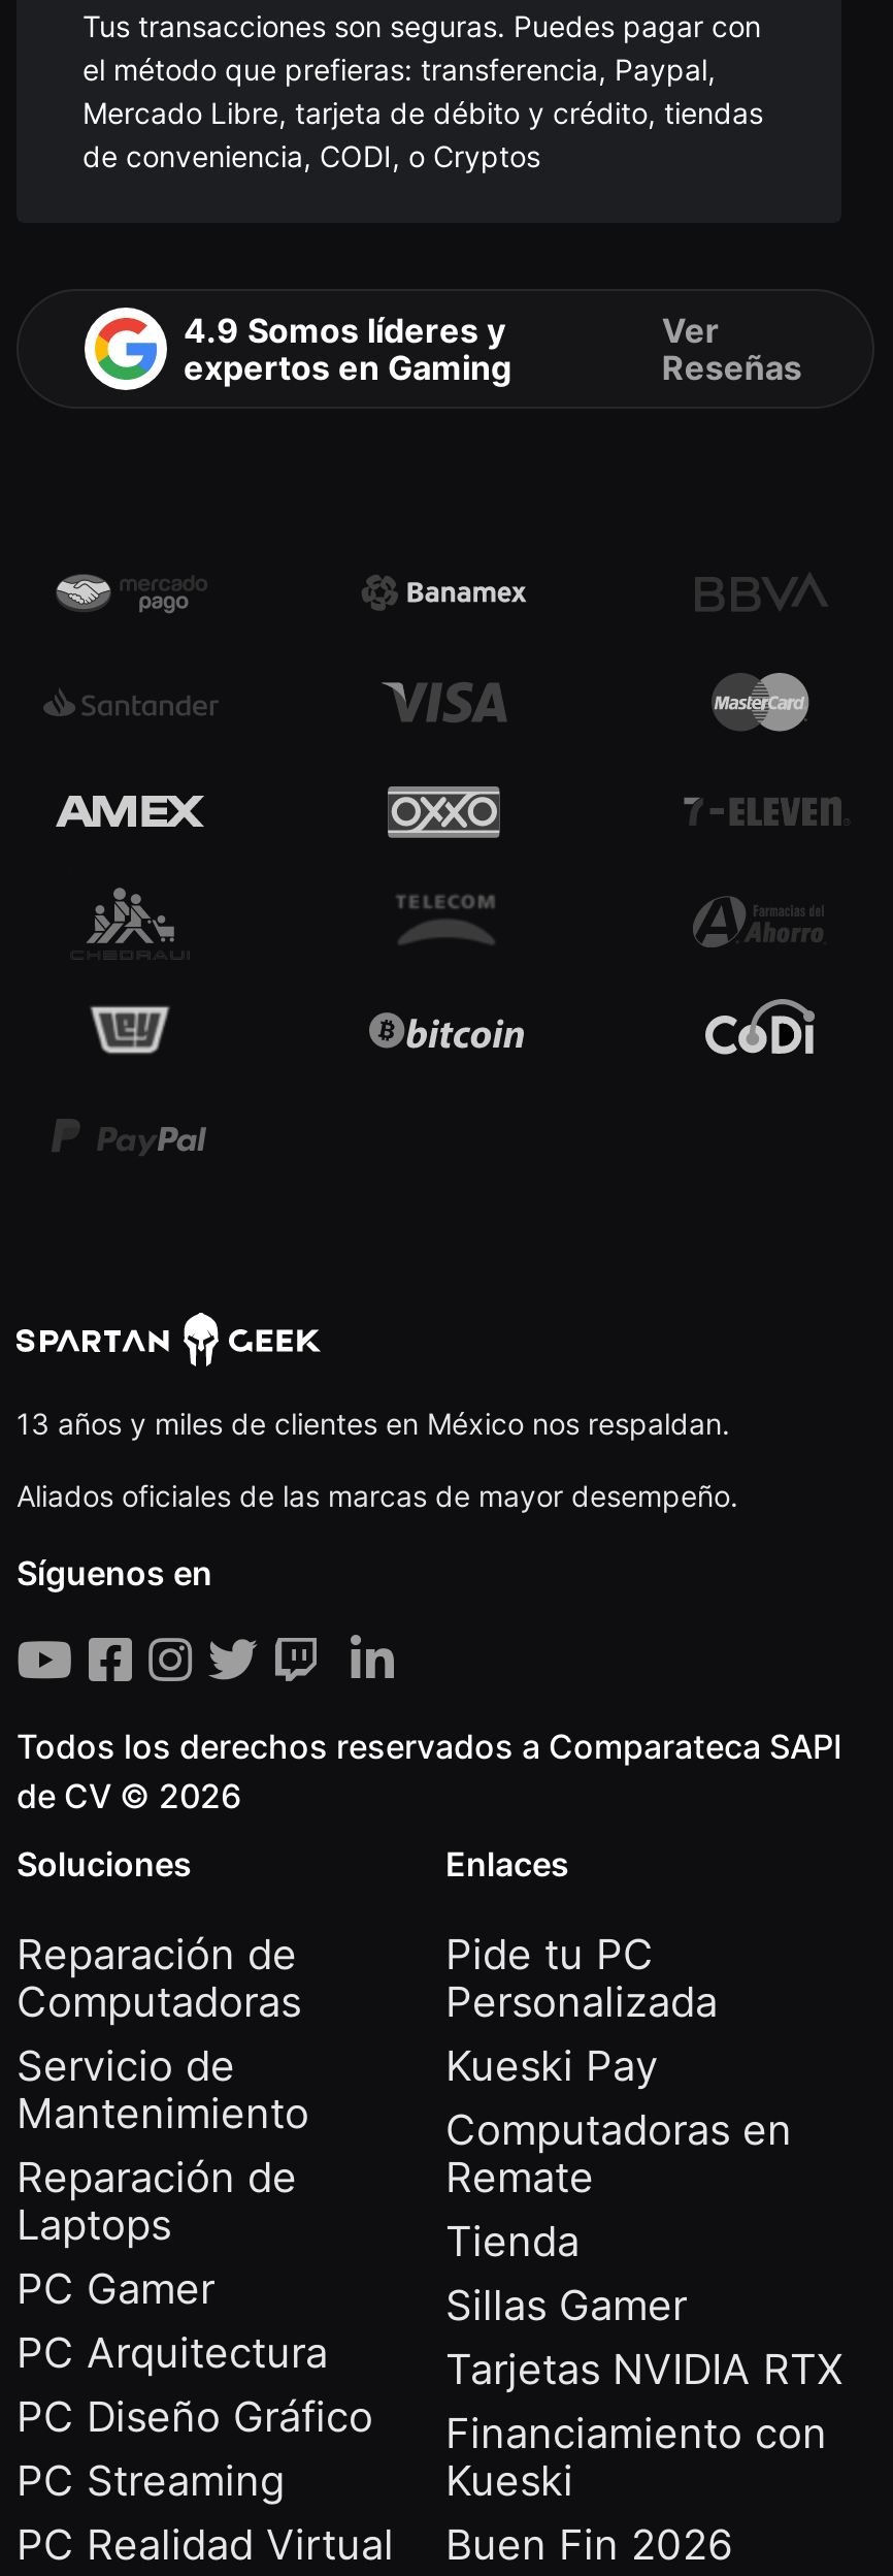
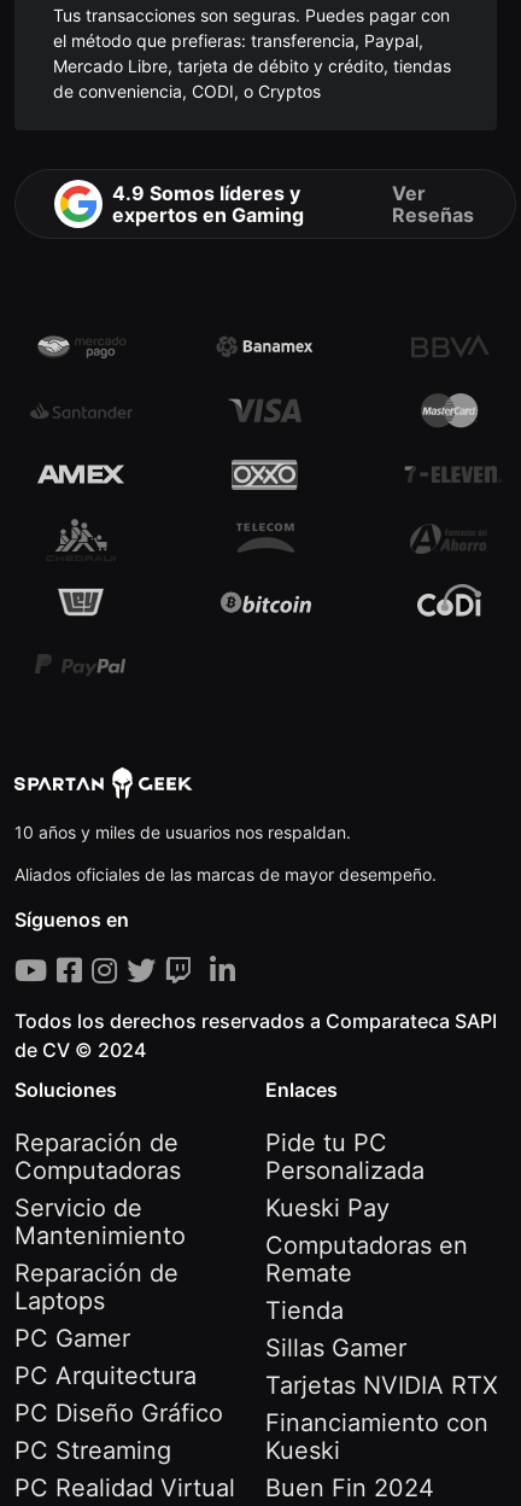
[16,1405,730,1440] 13 años y miles de clientes en México nos respaldan. -> [14,821,351,842] 10 años y miles de usuarios nos respaldan.
[16,1774,241,1816] de CV © 2026 -> [14,1037,146,1061] de CV © 2024
[16,2519,732,2569] PC Realidad Virtual Buen Fin 2026 -> [14,1473,434,1502] PC Realidad Virtual Buen Fin 2024

